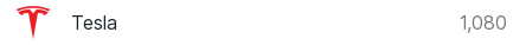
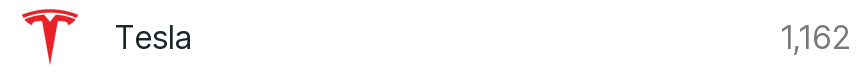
[460,11,507,35] 1,080 -> [780,17,850,57] 1,162

